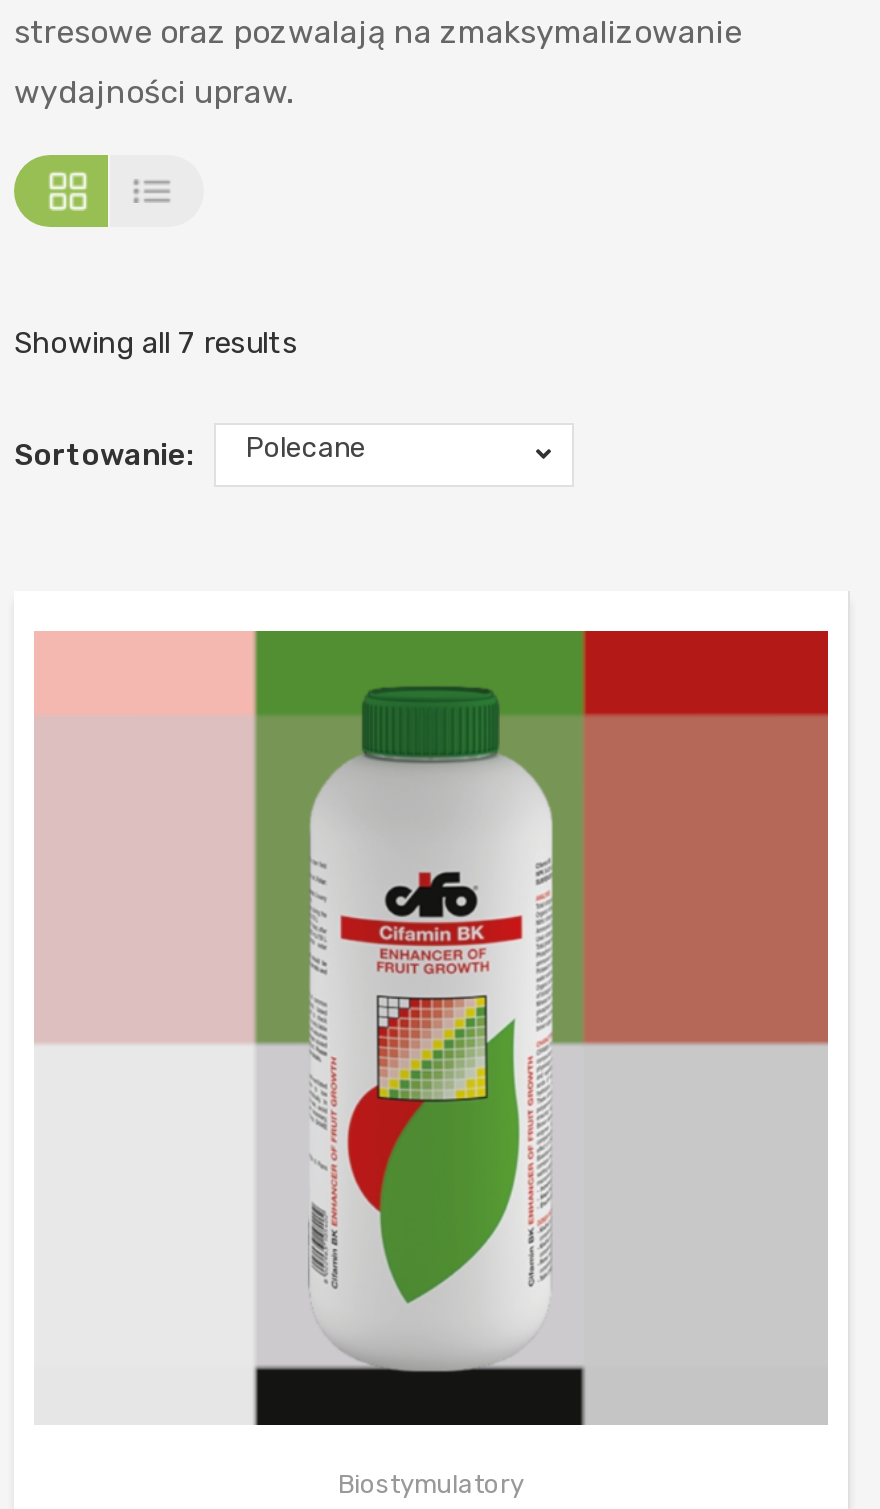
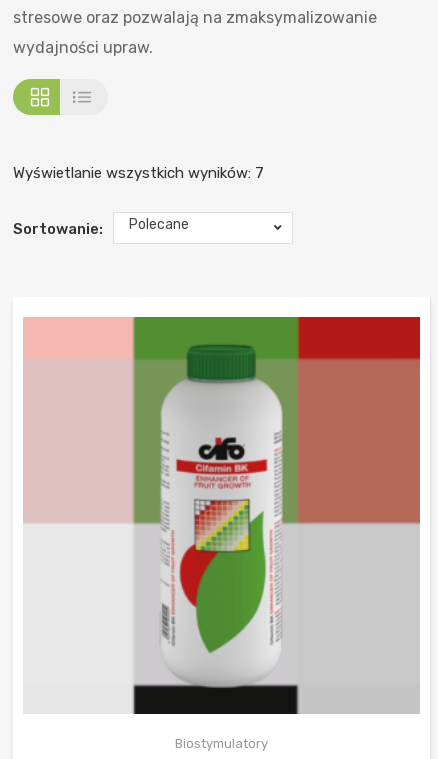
[14,325,298,361] Showing all 7 results -> [13,164,264,182] Wyświetlanie wszystkich wyników: 7

